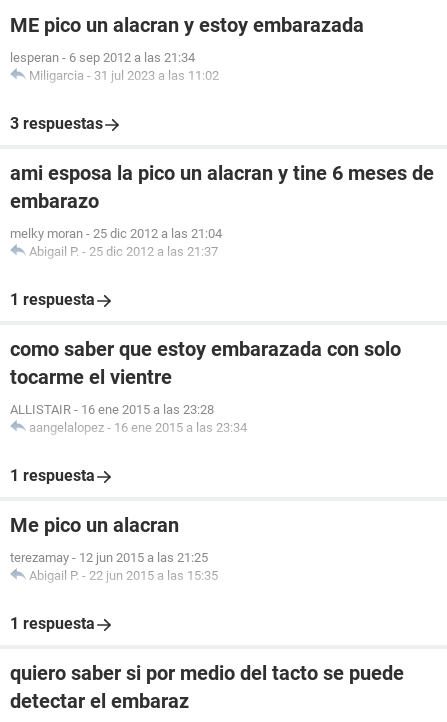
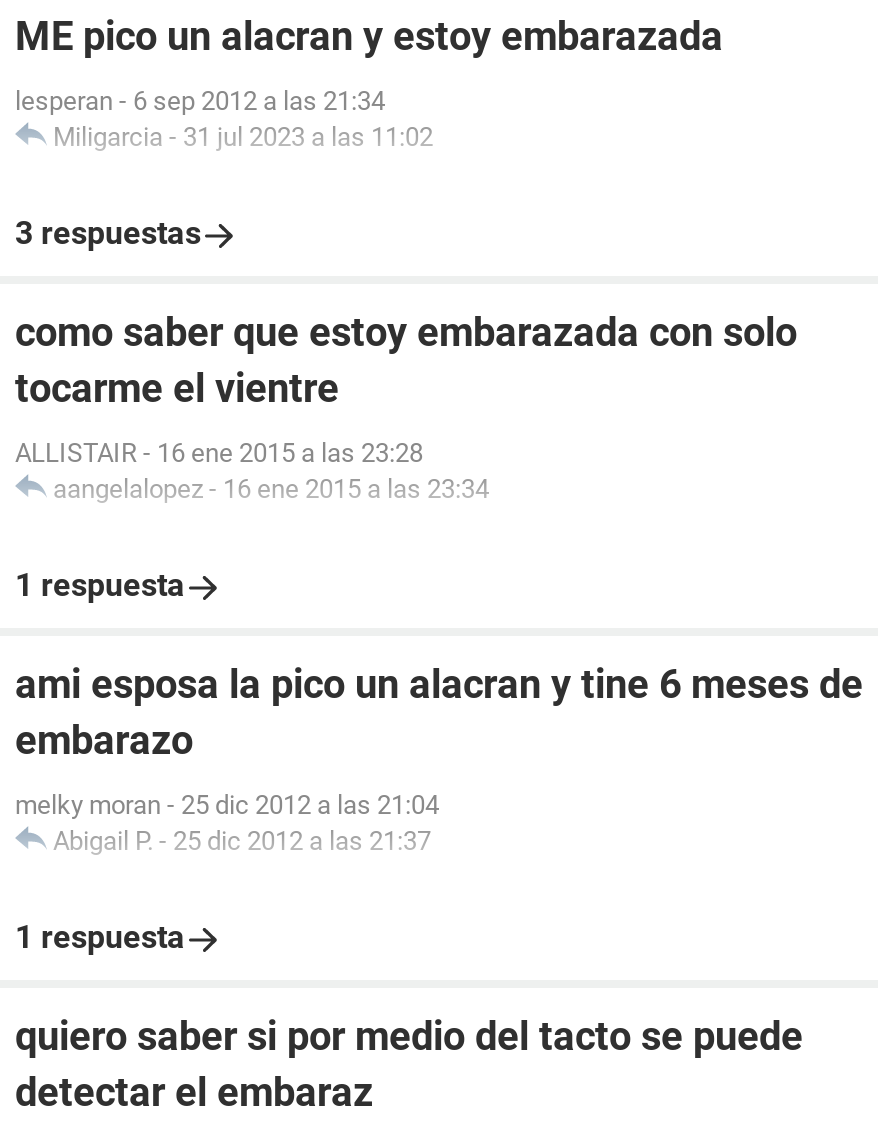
moved [10,161,434,213] -> [15,660,863,764]: ami esposa la pico un alacran y tine 6 meses de | embarazo
moved [10,226,222,259] -> [15,790,439,856]: melky moran - 25 dic 2012 a las 21:04 | Abigail P. - 25 dic 2012 a las 21:37
[10,290,95,309] 1 respuesta -> none
moved [10,337,401,485] -> [15,308,797,604]: como saber que estoy embarazada con solo | tocarme el vientre | ALLISTAIR - 16 ene 2015 a las 23:28 | aangelalopez - 16 ene 2015 a las 23:34 | 1 respuesta
[10,513,179,537] Me pico un alacran -> none
[10,550,218,583] terezamay - 12 jun 2015 a las 21:25 | Abigail P. - 22 jun 2015 a las 15:35 -> none

